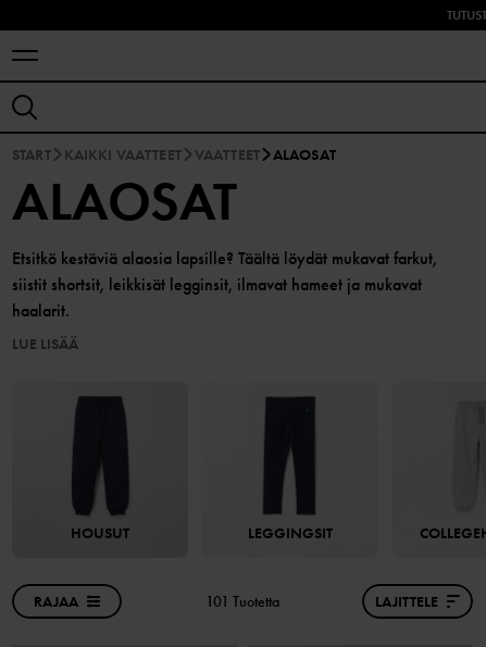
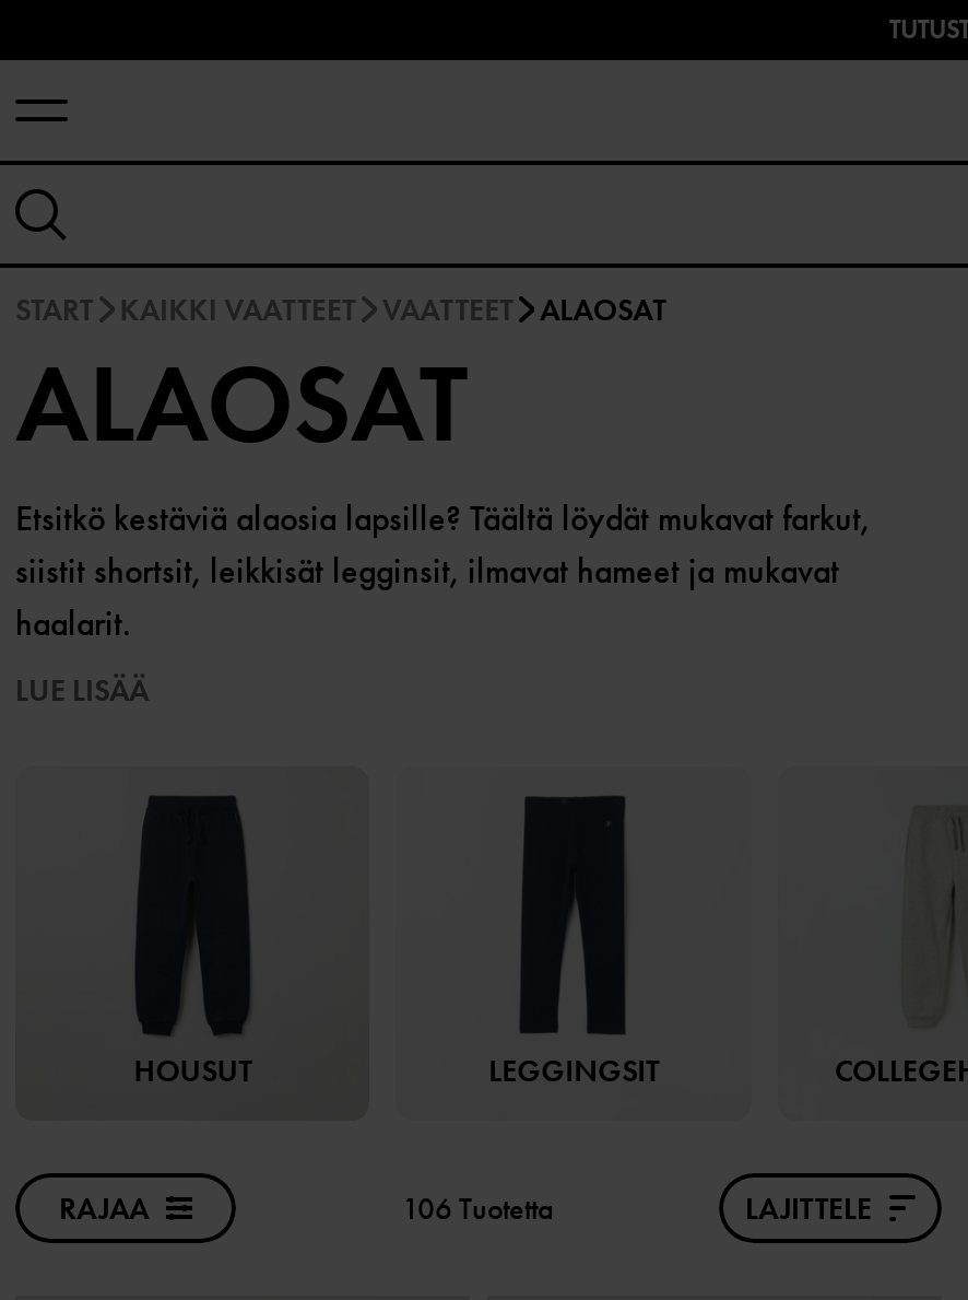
[205,592,279,612] 101 Tuotetta -> [402,1189,553,1229] 106 Tuotetta

